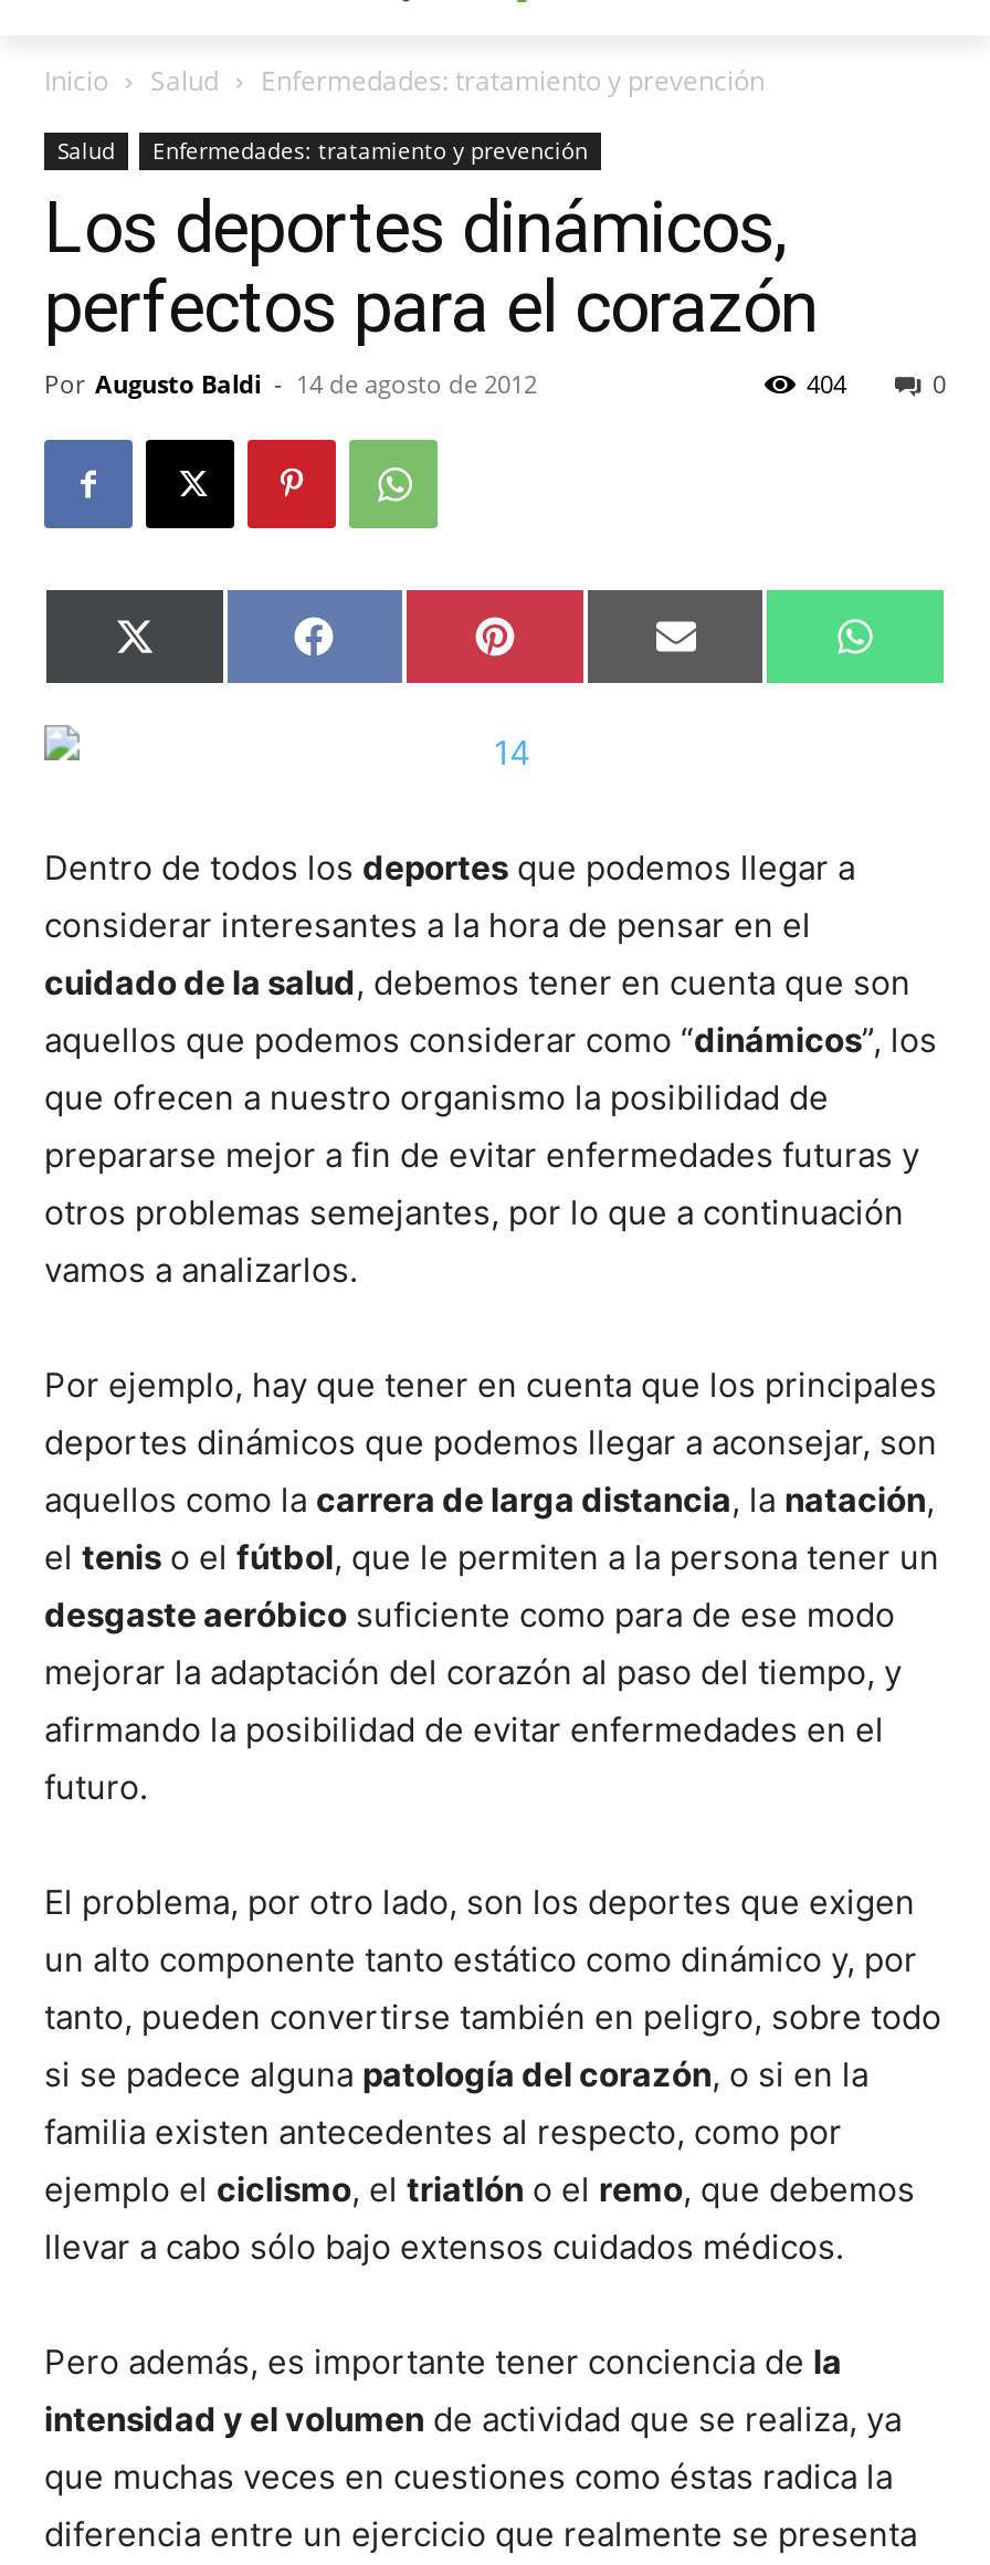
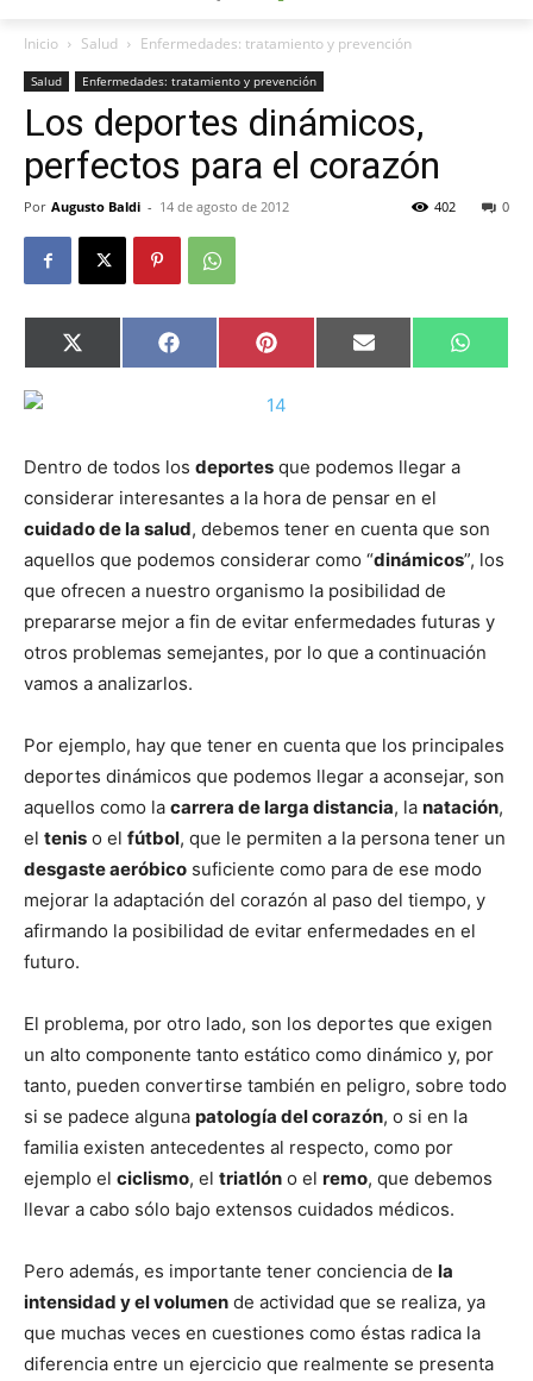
[807,367,846,400] 404 -> [434,197,456,215] 402

